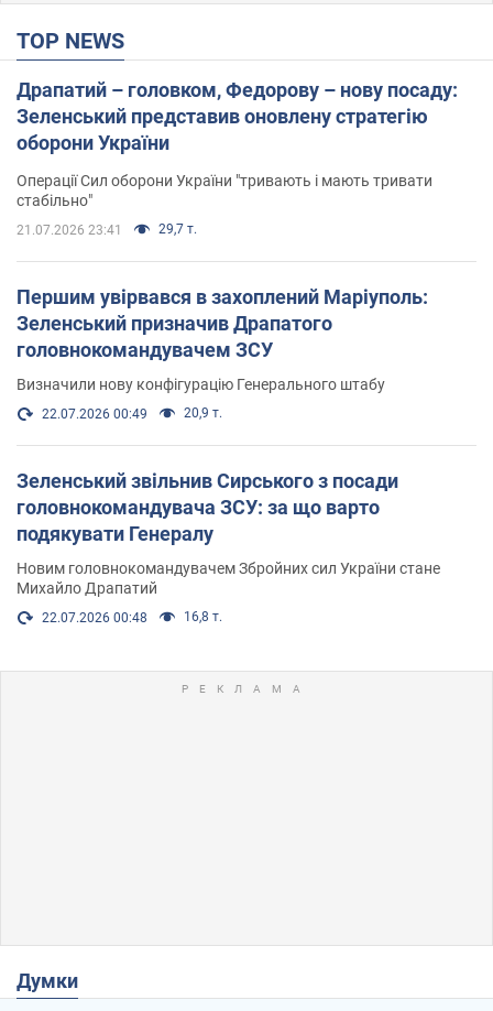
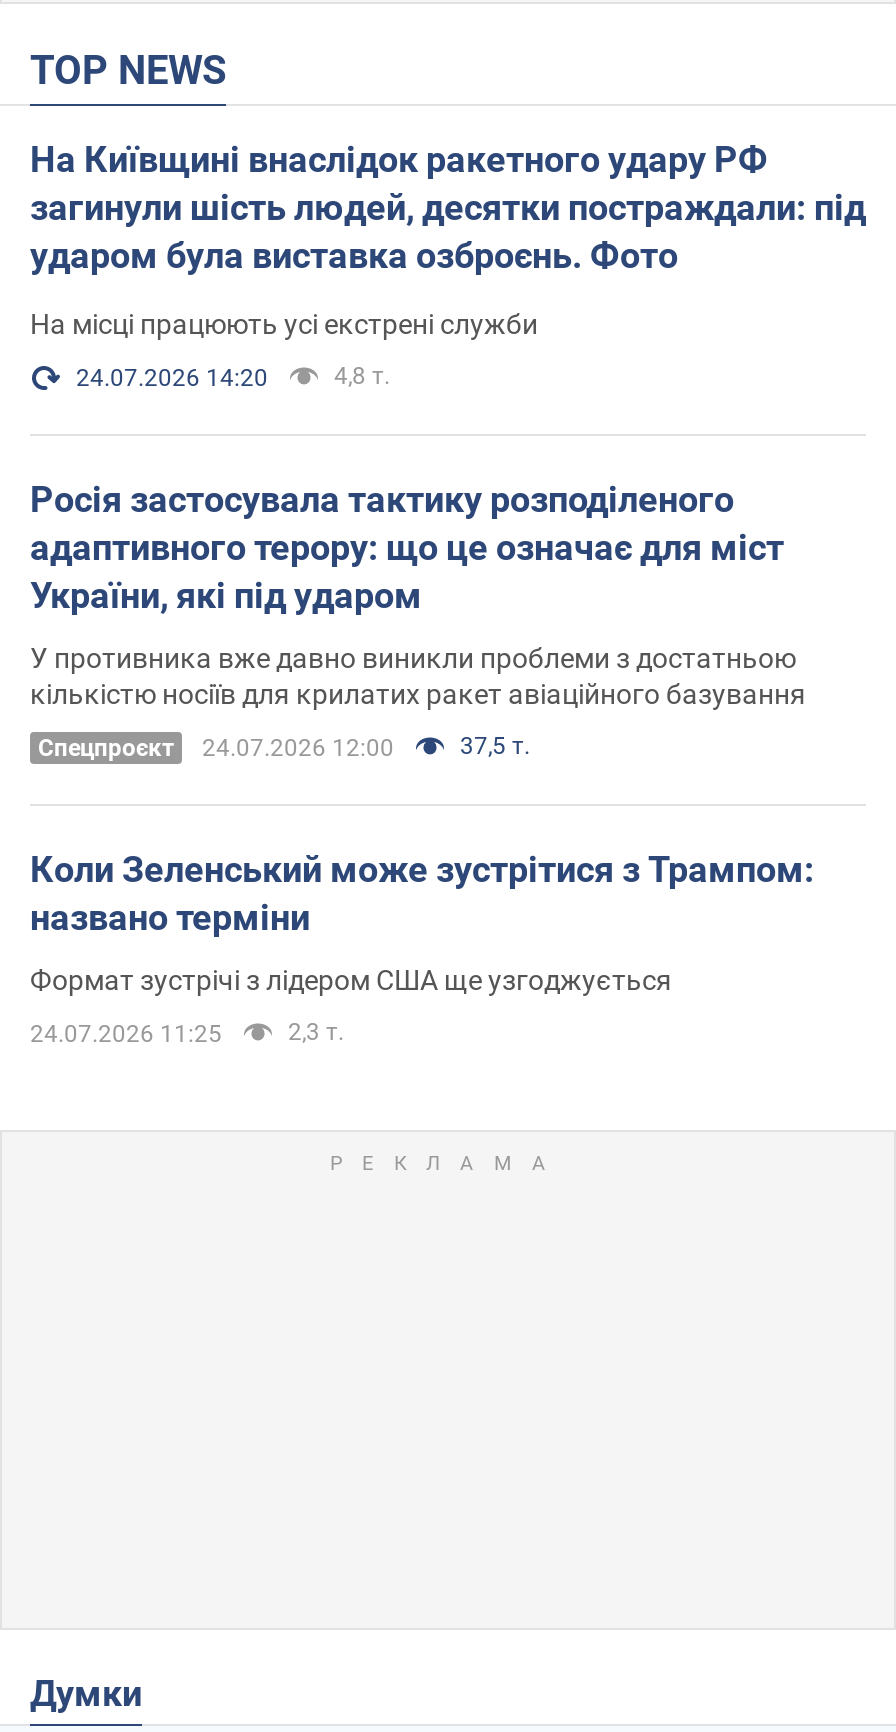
[17,78,458,154] Драпатий – головком, Федорову – нову посаду: | Зеленський представив оновлену стратегію | оборони України -> [30,137,866,275] На Київщині внаслідок ракетного удару РФ | загинули шість людей, десятки постраждали: під | ударом була виставка озброєнь. Фото
[17,171,432,209] Операції Сил оборони України "тривають і мають тривати | стабільно" -> [30,307,538,339] На місці працюють усі екстрені служби
[17,221,197,238] 21.07.2026 23:41 | 29,7 т. -> [76,361,390,391] 24.07.2026 14:20 | 4,8 т.
[17,285,428,361] Першим увірвався в захоплений Маріуполь: | Зеленський призначив Драпатого | головнокомандувачем ЗСУ -> [30,477,784,615] Росія застосувала тактику розподіленого | адаптивного терору: що це означає для міст | України, які під ударом
[17,375,385,393] Визначили нову конфігурацію Генерального штабу -> [30,641,806,709] У противника вже давно виникли проблеми з достатньою | кількістю носіїв для крилатих ракет авіаційного базування
[42,405,222,421] 22.07.2026 00:49 | 20,9 т. -> [38,731,530,761] Cпецпроєкт | 24.07.2026 12:00 | 37,5 т.
[17,469,398,545] Зеленський звільнив Сирського з посади | головнокомандувача ЗСУ: за що варто | подякувати Генералу -> [30,847,814,937] Коли Зеленський може зустрітися з Трампом: | названо терміни
[17,559,440,597] Новим головнокомандувачем Збройних сил України стане | Михайло Драпатий -> [30,963,672,995] Формат зустрічі з лідером США ще узгоджується
[42,609,222,625] 22.07.2026 00:48 | 16,8 т. -> [30,1017,344,1047] 24.07.2026 11:25 | 2,3 т.

